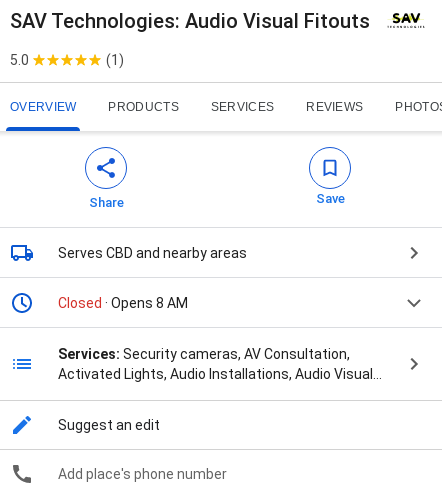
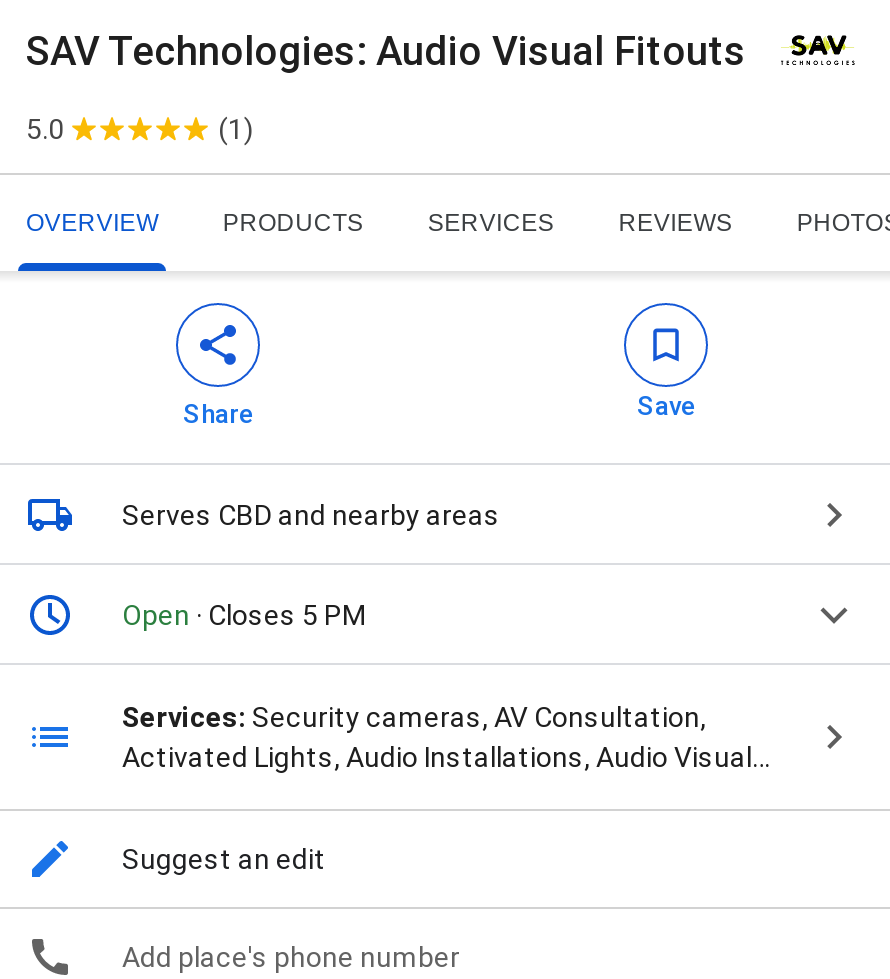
[58,295,188,311] Closed · Opens 8 AM -> [122,599,366,631] Open · Closes 5 PM

